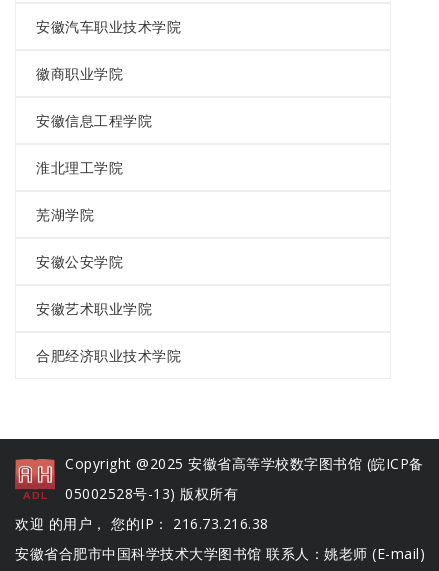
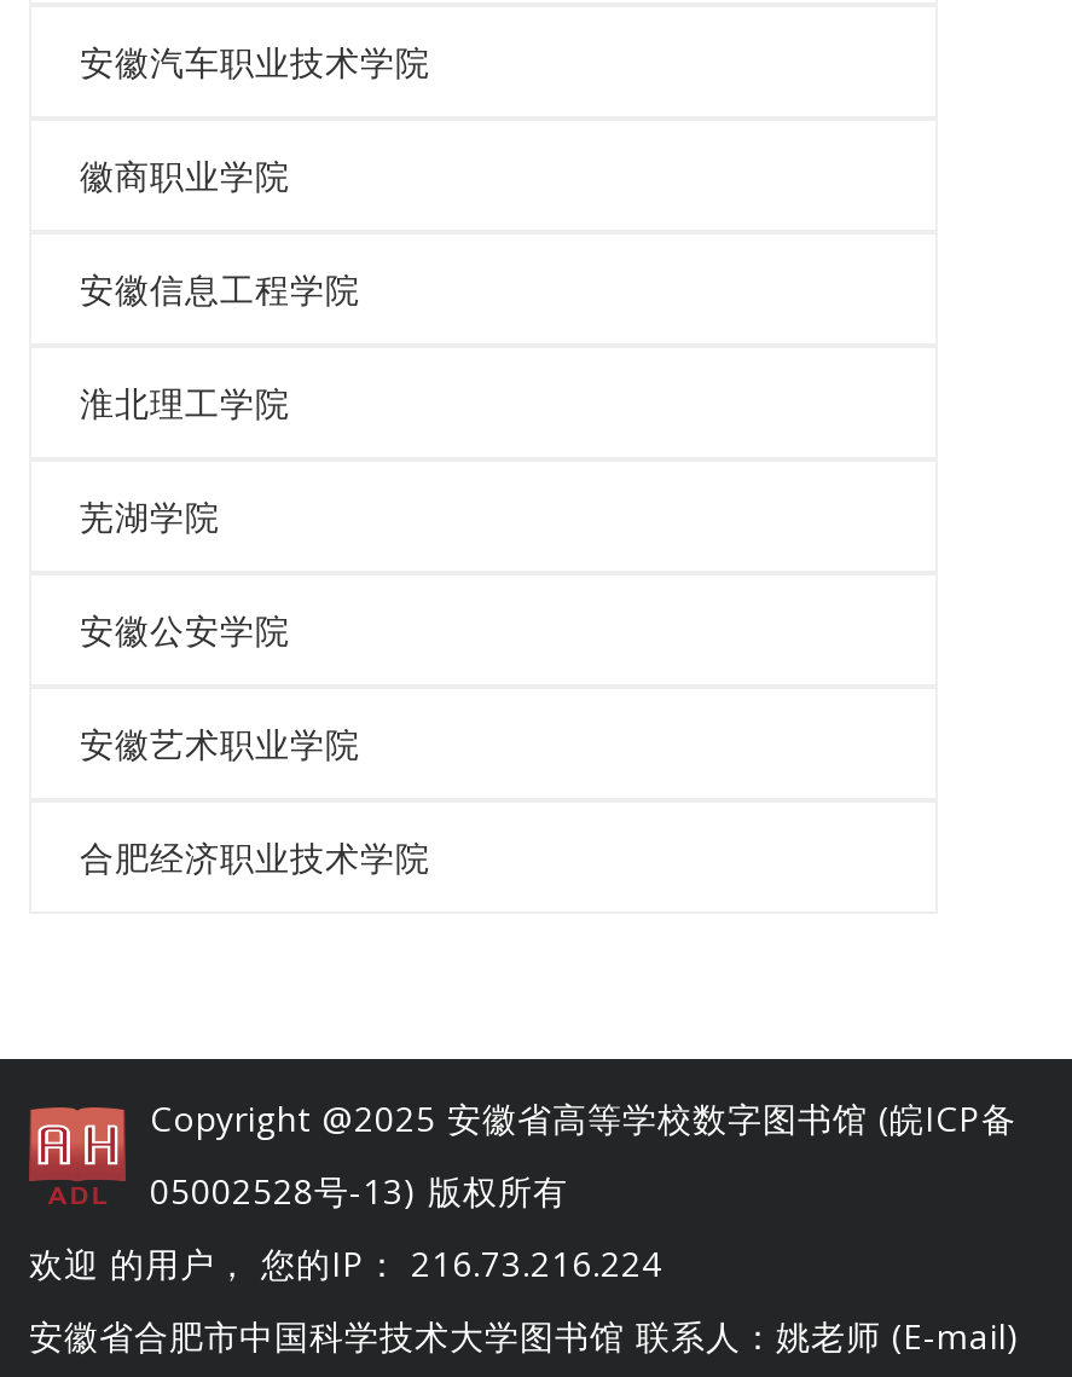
[15,514,268,533] 欢迎 的用户， 您的IP： 216.73.216.38 -> [29,1241,662,1287] 欢迎 的用户， 您的IP： 216.73.216.224

